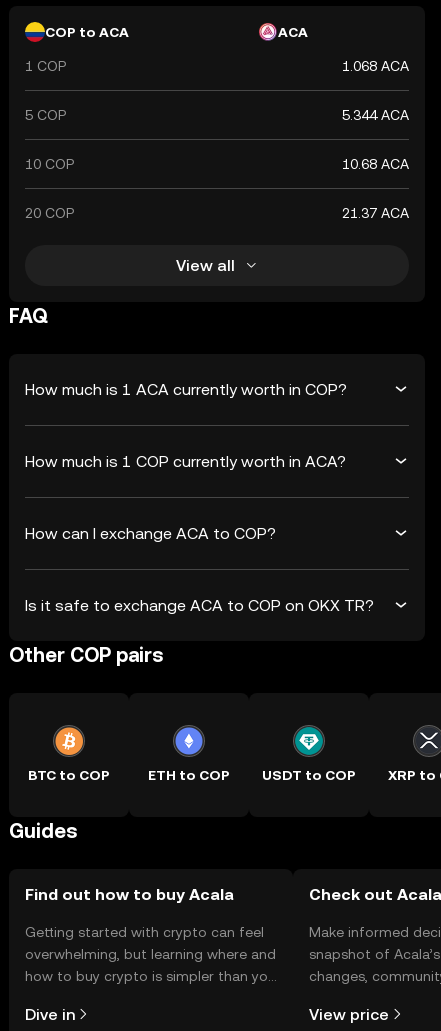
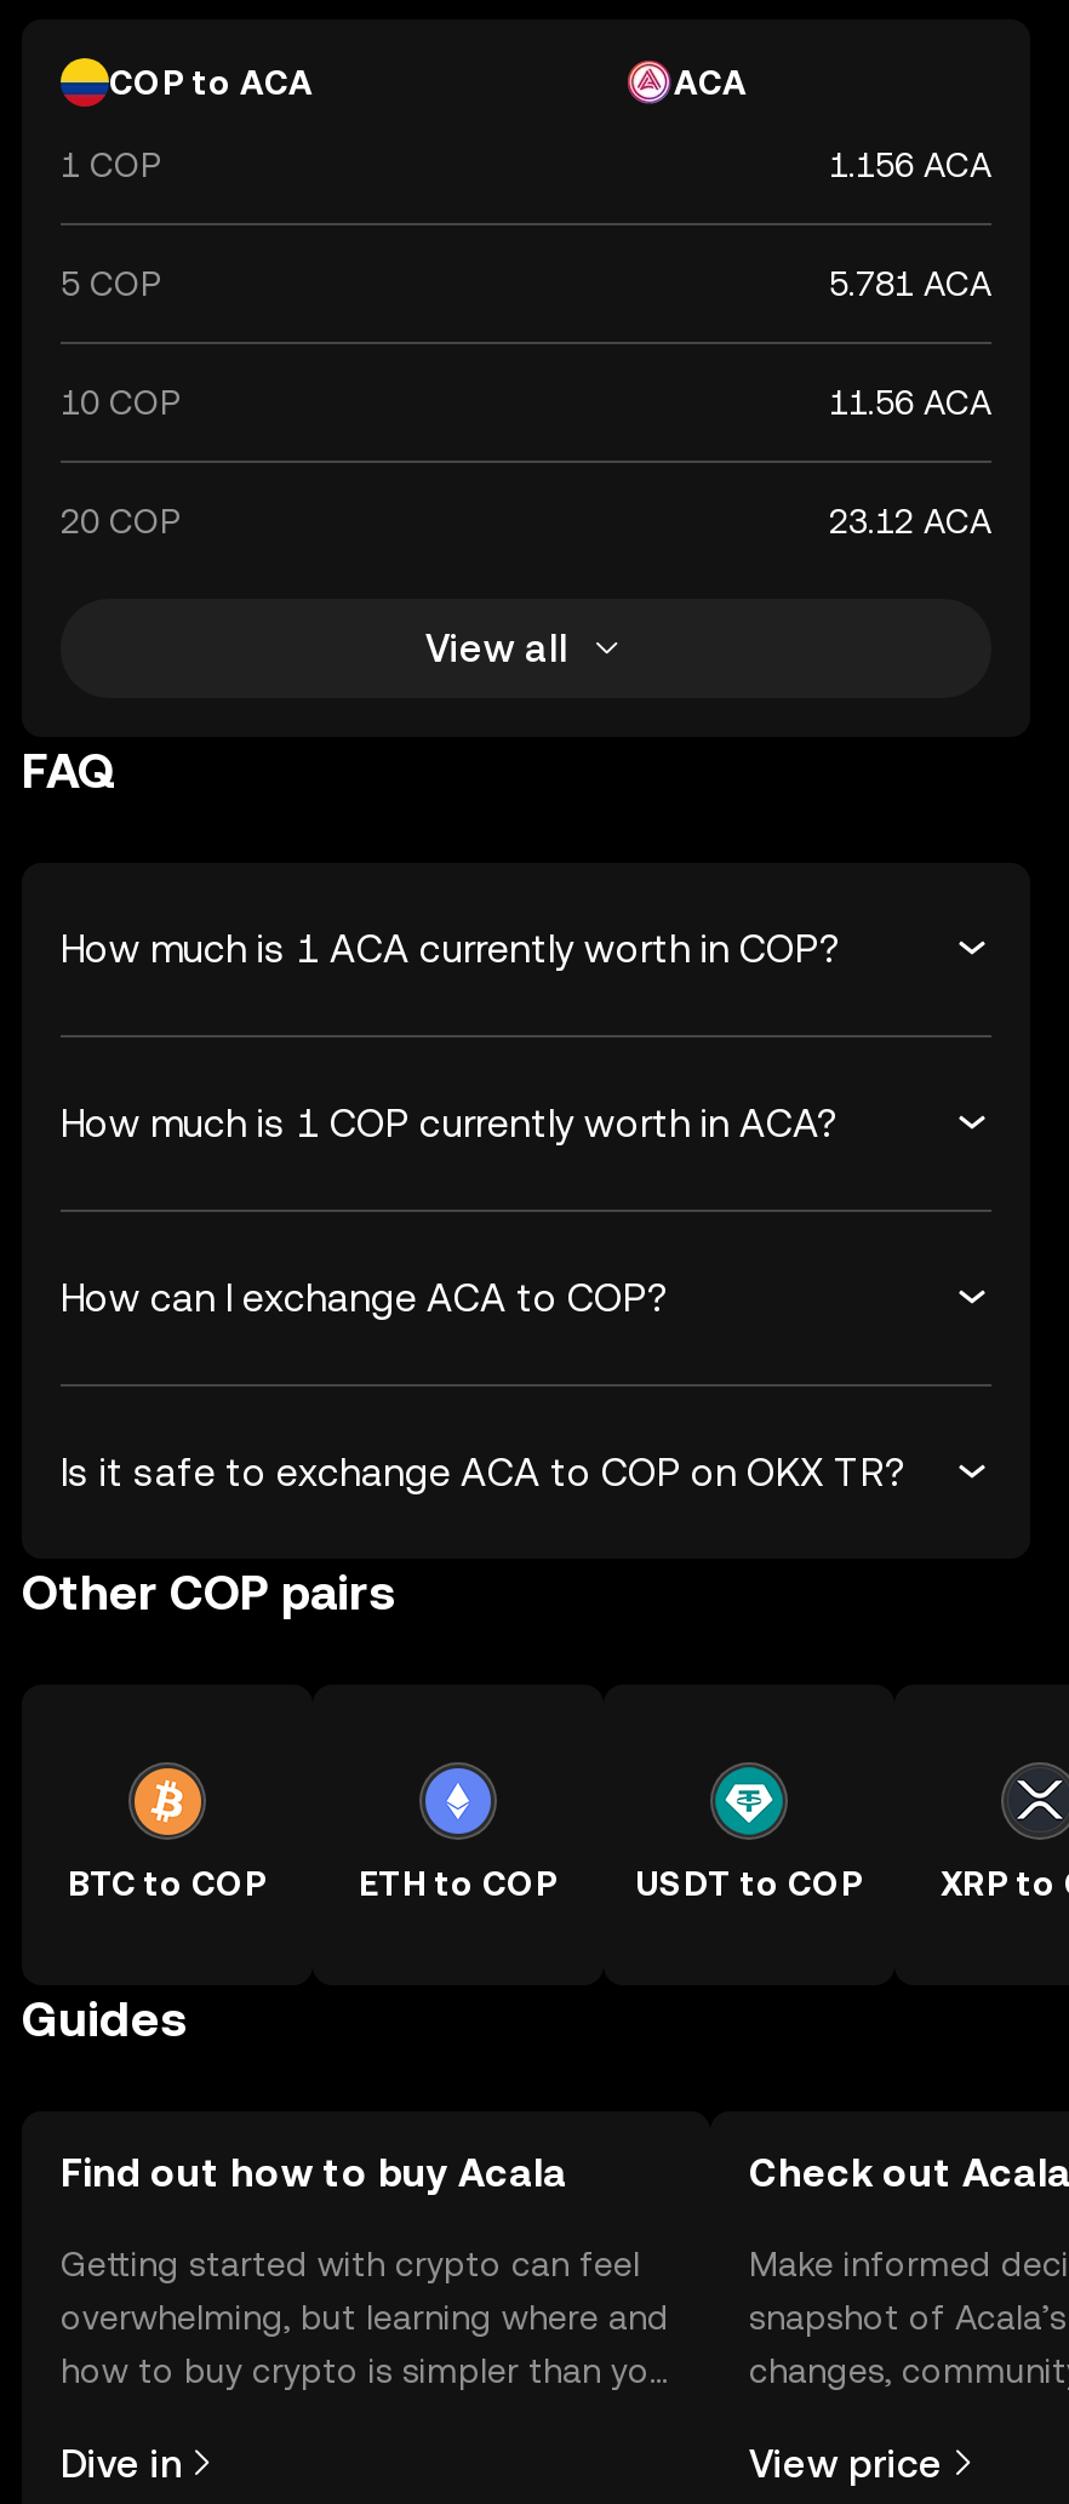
[342,58,409,74] 1.068 ACA -> [829,145,991,184] 1.156 ACA
[342,107,409,123] 5.344 ACA -> [829,264,991,303] 5.781 ACA
[342,156,409,172] 10.68 ACA -> [829,383,991,422] 11.56 ACA
[342,205,409,221] 21.37 ACA -> [829,502,991,541] 23.12 ACA

